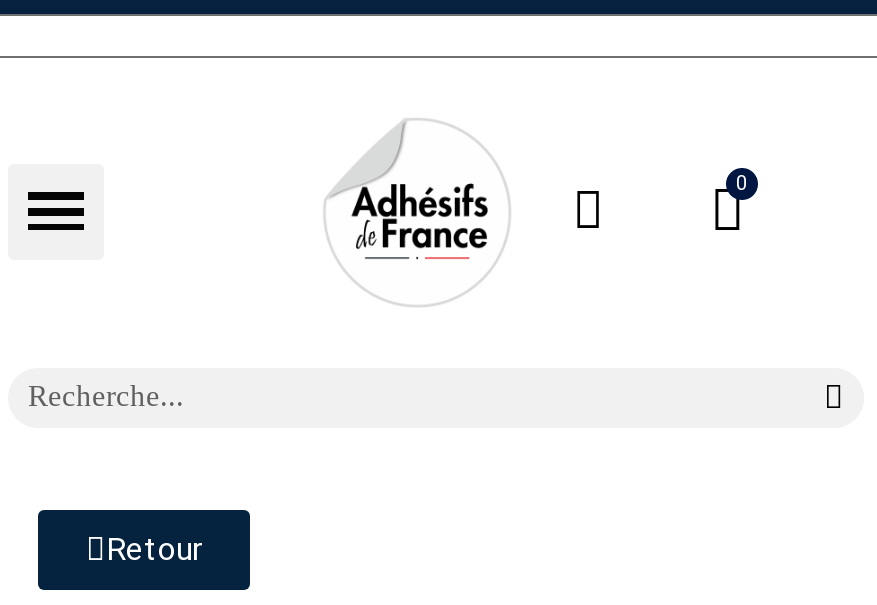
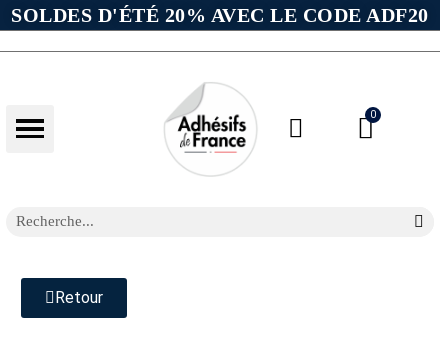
none -> [11,4,429,26] SOLDES D'ÉTÉ 20% AVEC LE CODE ADF20

